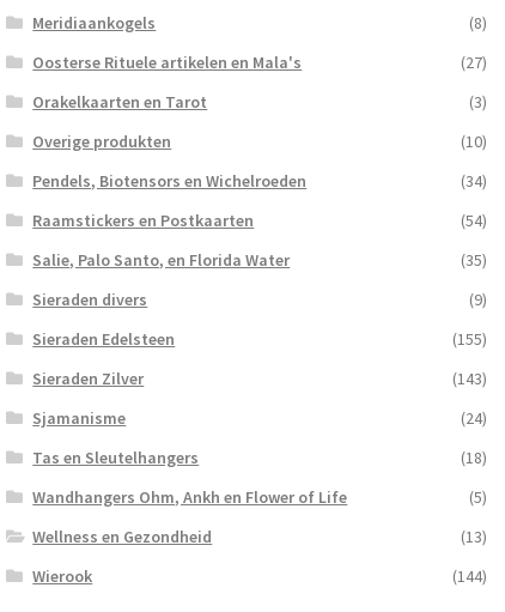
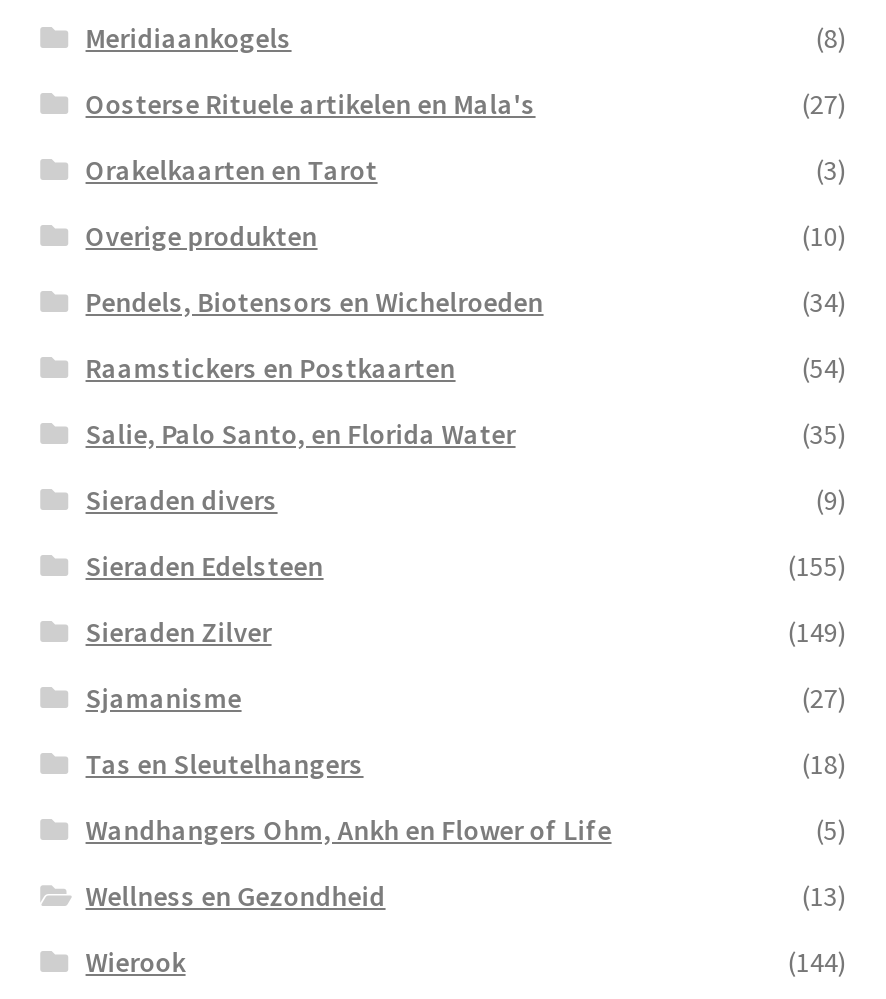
[453,368,488,389] (143) -> [788,614,846,650] (149)
[461,407,488,429] (24) -> [802,680,846,716] (27)

